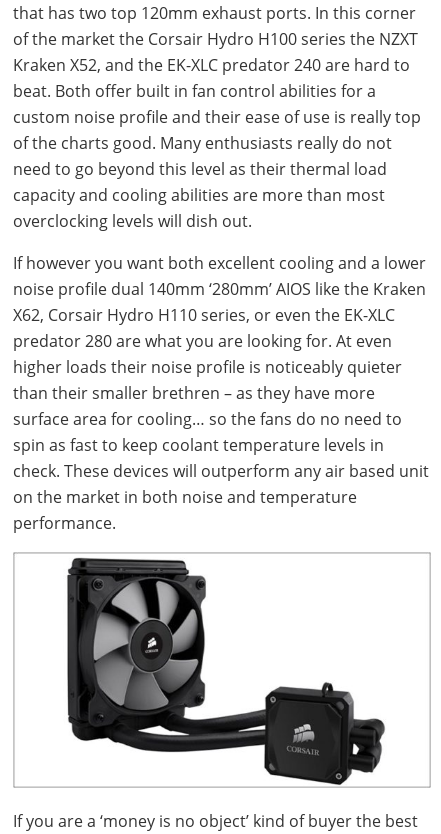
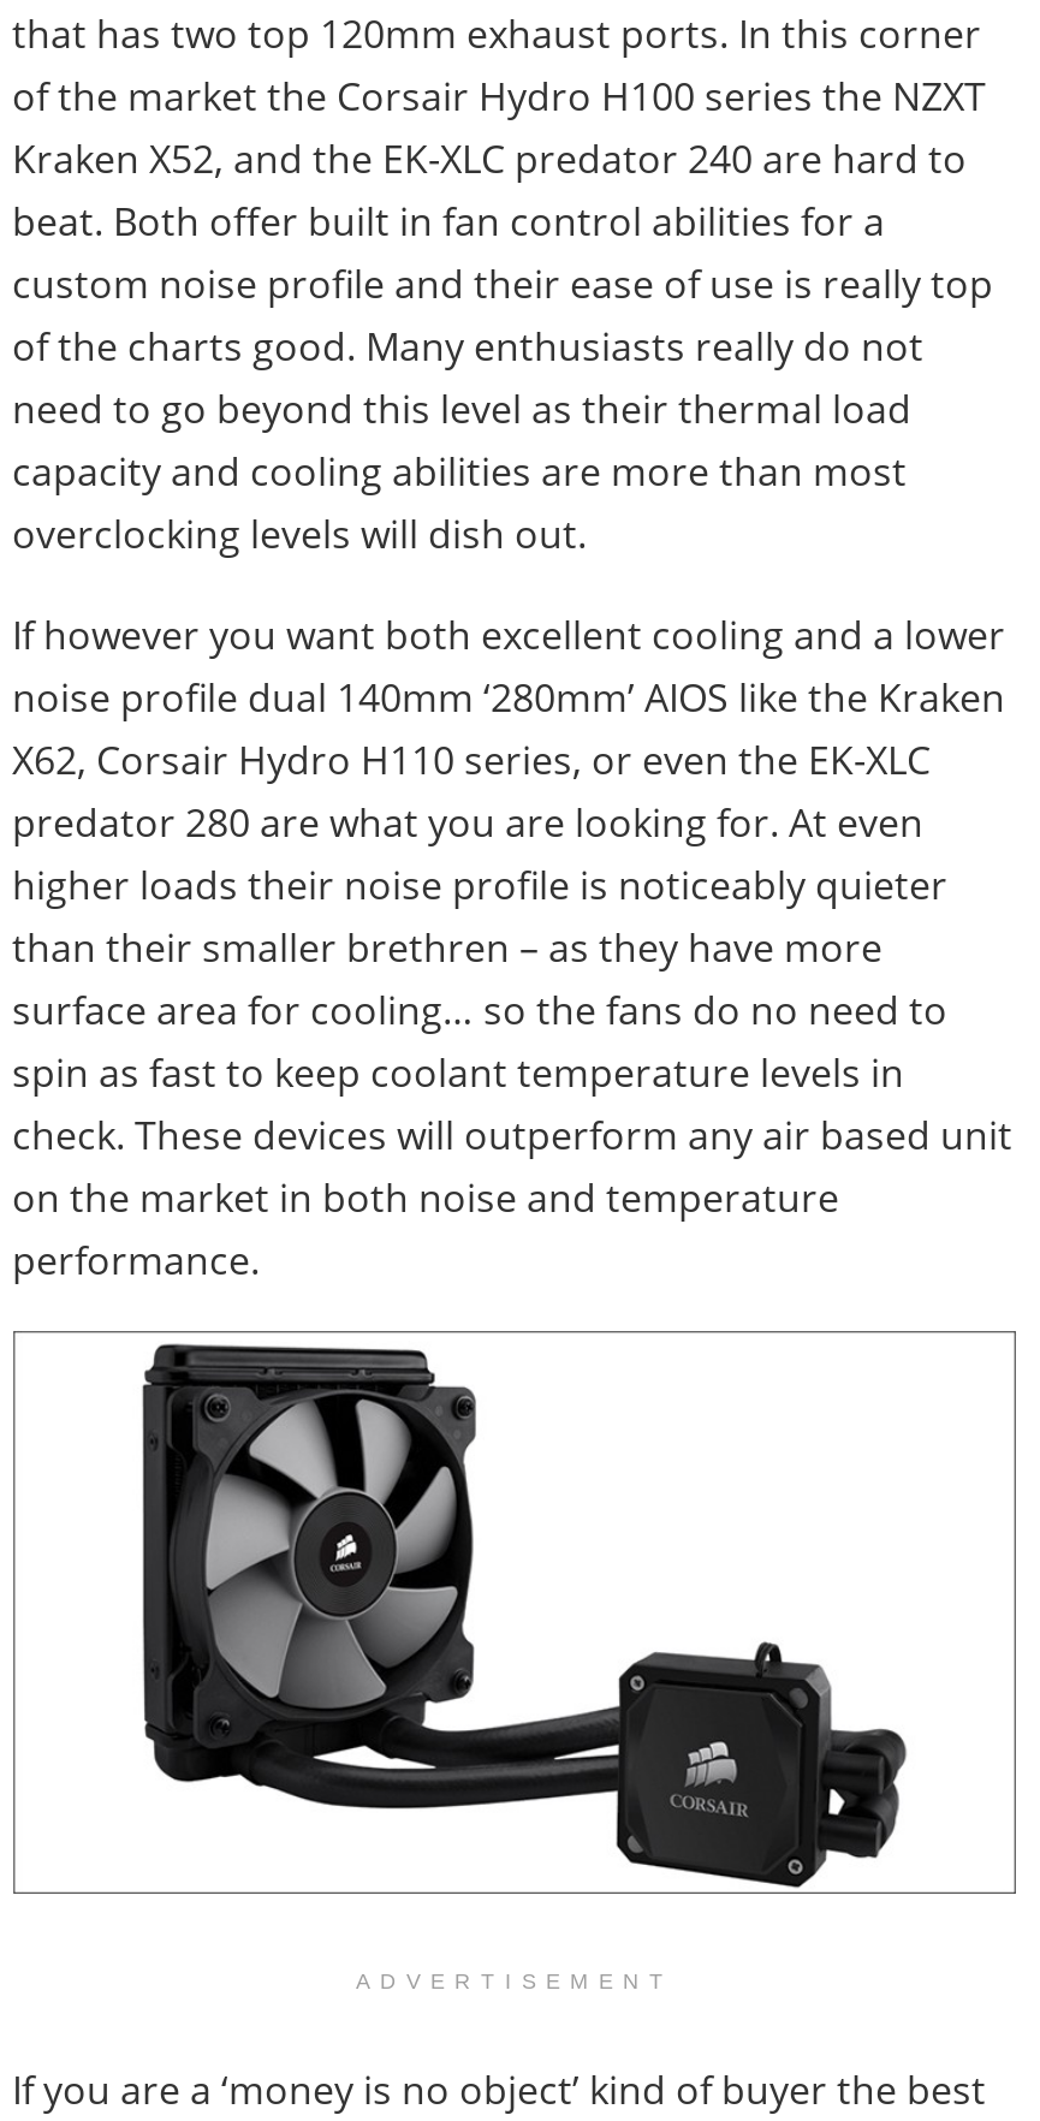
none -> [356,1970,673,1994] ADVERTISEMENT

